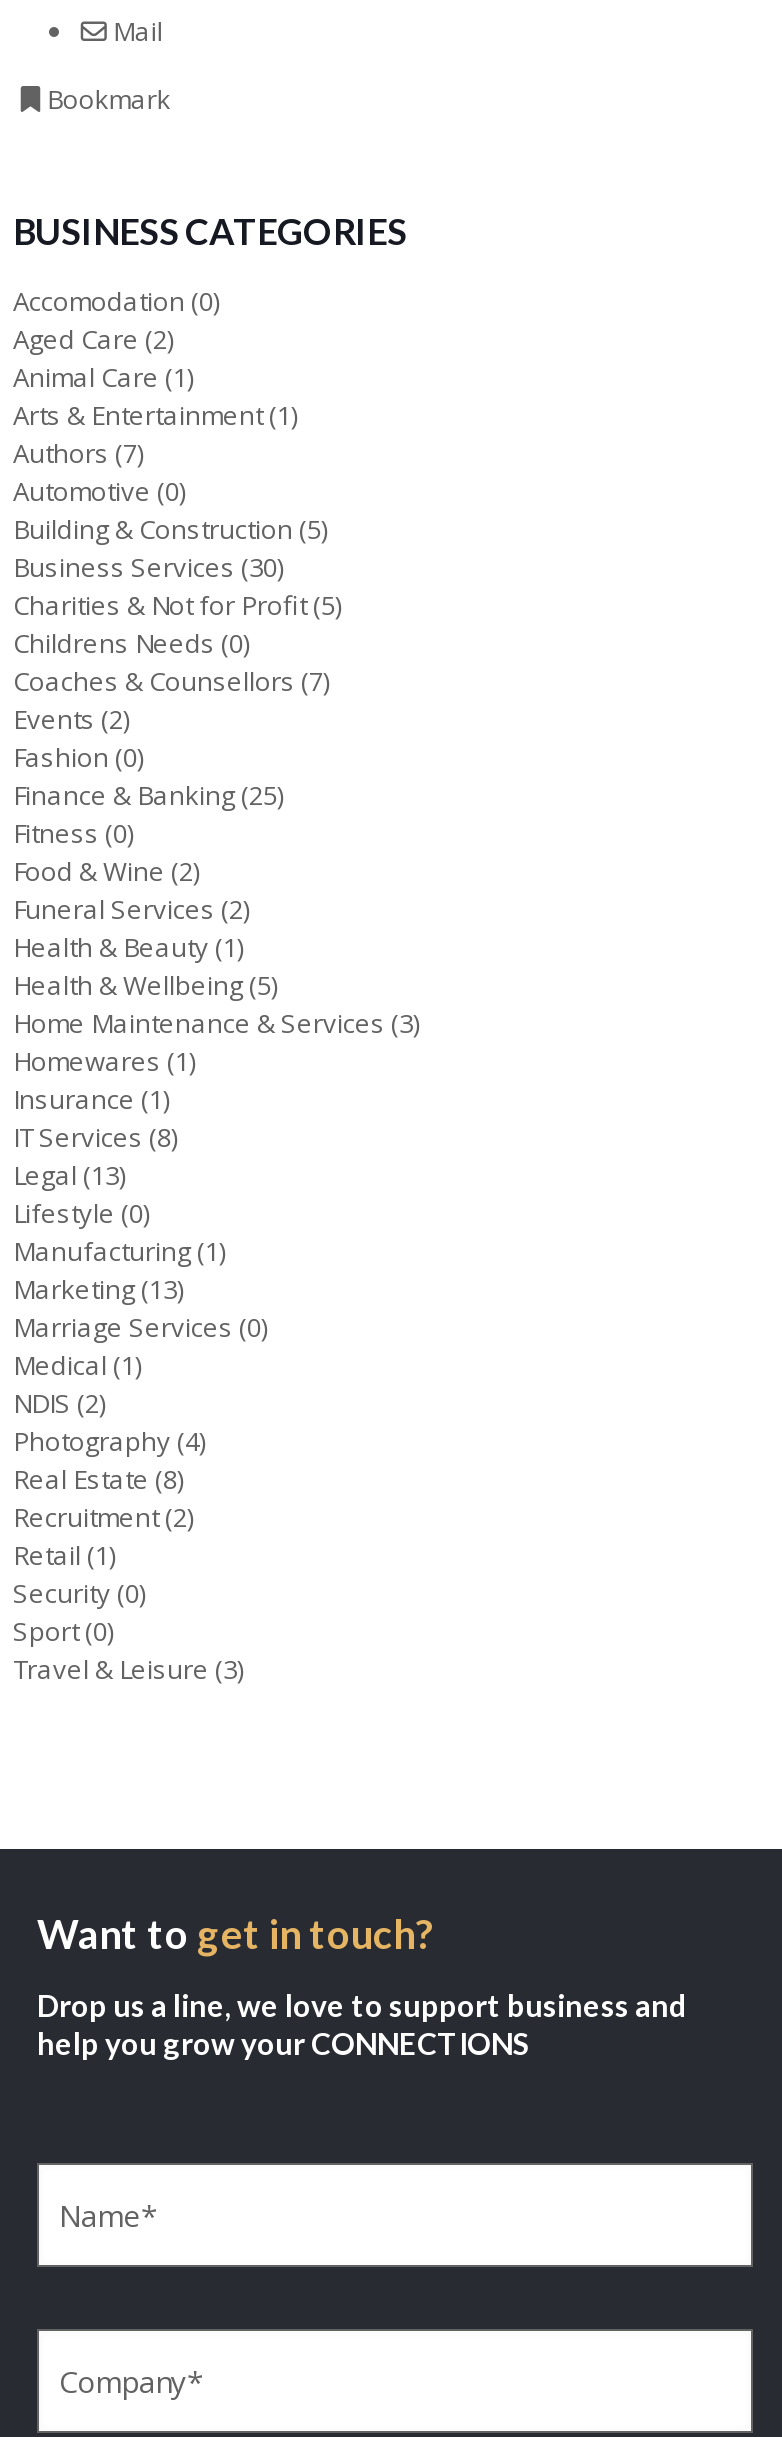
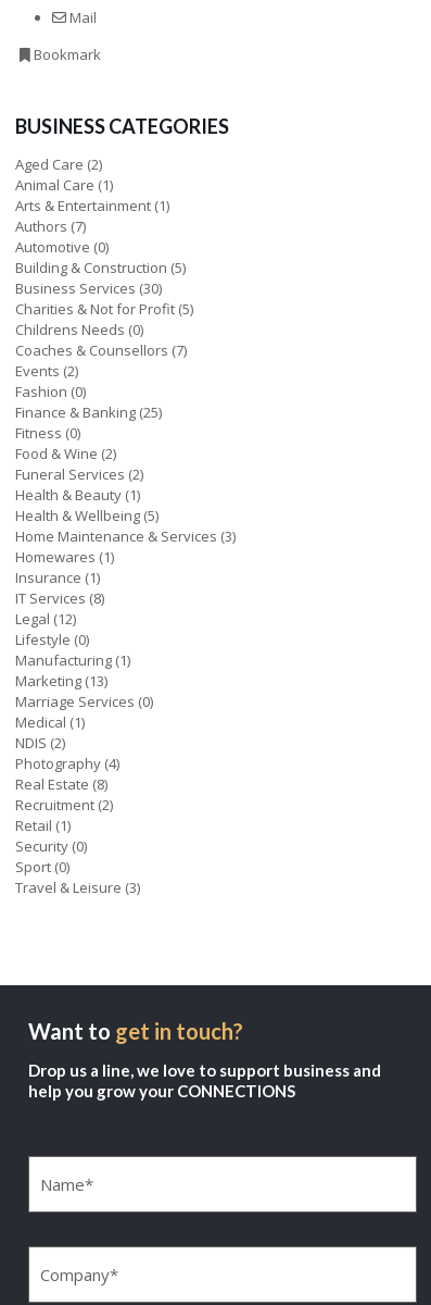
[13,283,219,319] Accomodation (0) -> none
[13,1157,125,1193] Legal (13) -> [15,609,76,629] Legal (12)

